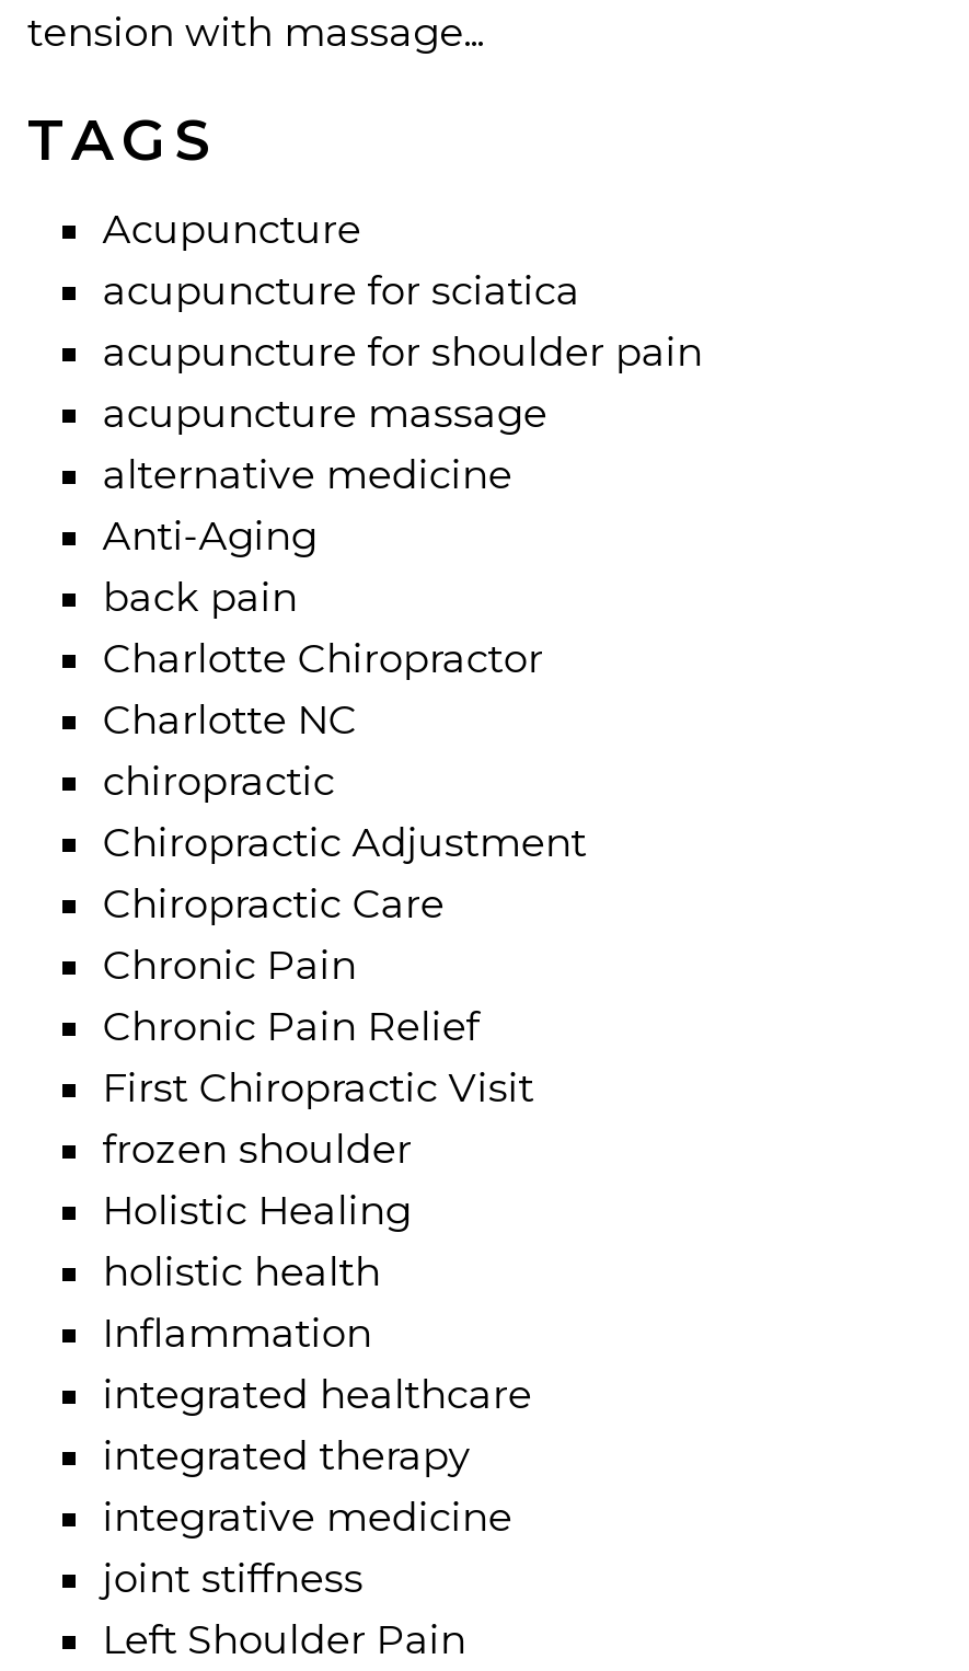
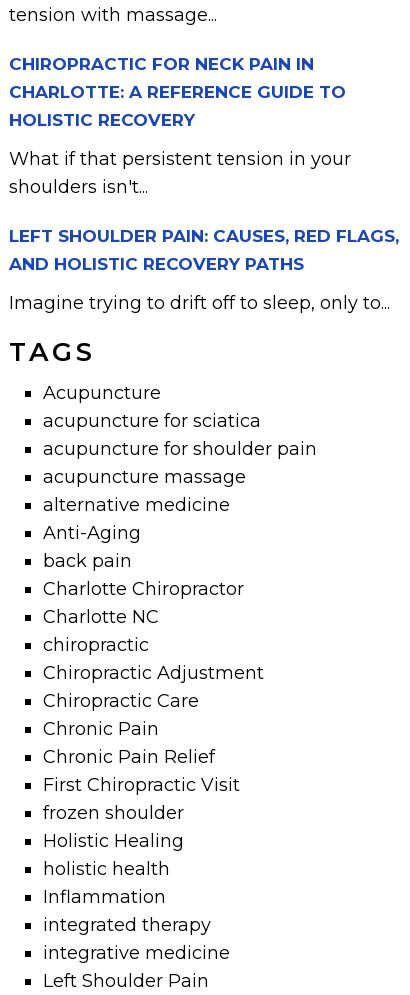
none -> [9,54,399,314] CHIROPRACTIC FOR NECK PAIN IN | CHARLOTTE: A REFERENCE GUIDE TO | HOLISTIC RECOVERY | What if that persistent tension in your | shoulders isn't... | LEFT SHOULDER PAIN: CAUSES, RED FLAGS, | AND HOLISTIC RECOVERY PATHS | Imagine trying to drift off to sleep, only to...
moved [27,105,702,1358] -> [9,336,317,908]: TAGS | Acupuncture | acupuncture for sciatica | ... | holistic health | Inflammation
[102,1371,531,1419] integrated healthcare -> none
moved [102,1432,512,1542] -> [43,914,230,964]: integrated therapy | integrative medicine
[102,1555,363,1603] joint stiffness -> none

